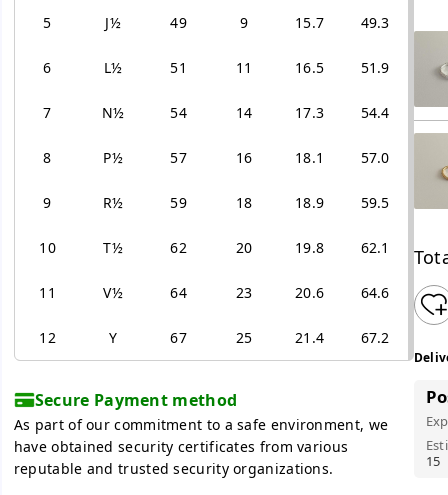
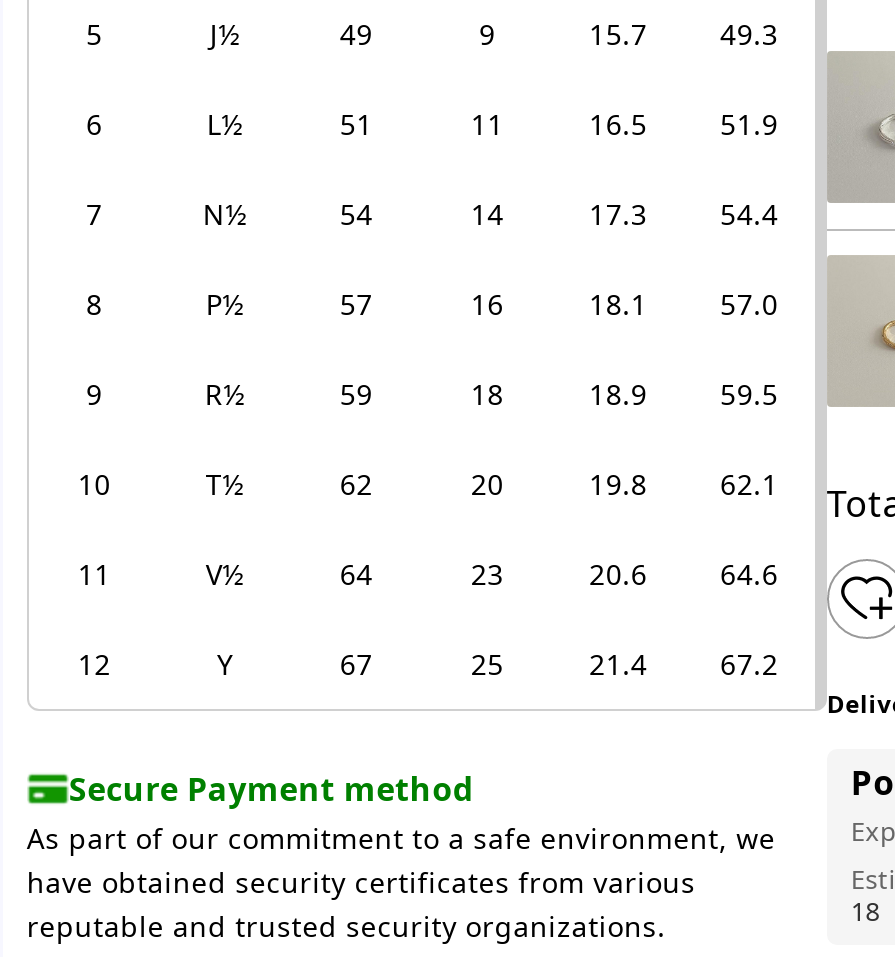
[426,452,440,470] 15 -> [851,893,880,929] 18

